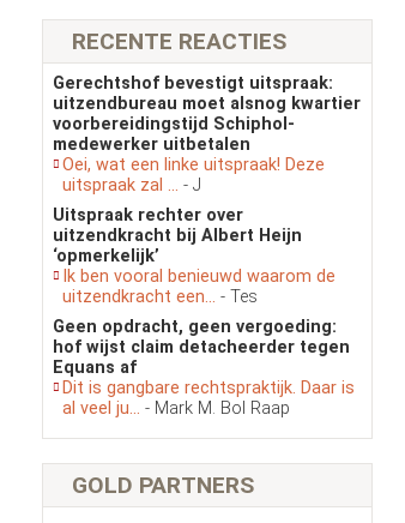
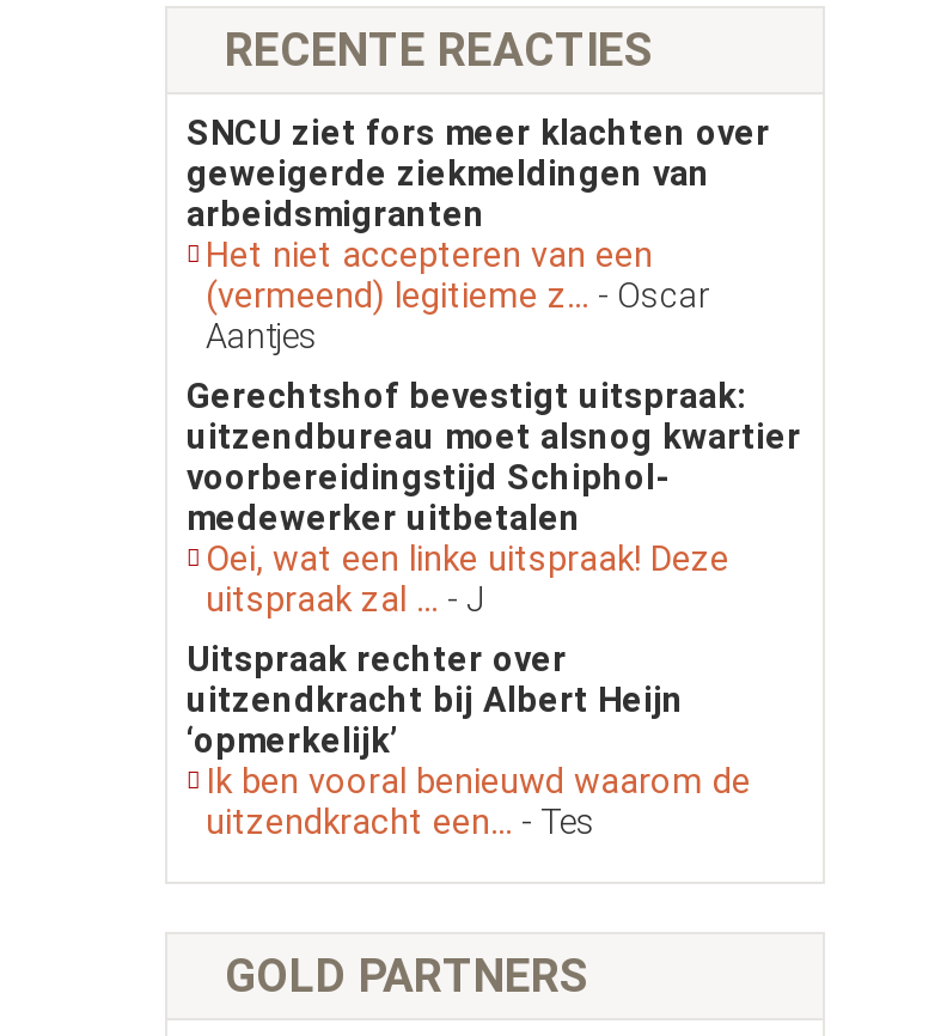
none -> [187,114,770,358] SNCU ziet fors meer klachten over | geweigerde ziekmeldingen van | arbeidsmigranten | Het niet accepteren van een | (vermeend) legitieme z... - Oscar | Aantjes
moved [53,73,361,307] -> [187,377,801,843]: Gerechtshof bevestigt uitspraak: | uitzendbureau moet alsnog kwartier | voorbereidingstijd Schiphol- | ... | Ik ben vooral benieuwd waarom de | uitzendkracht een... - Tes
[53,317,355,419] Geen opdracht, geen vergoeding: | hof wijst claim detacheerder tegen | Equans af | Dit is gangbare rechtspraktijk. Daar is | al veel ju... - Mark M. Bol Raap -> none

